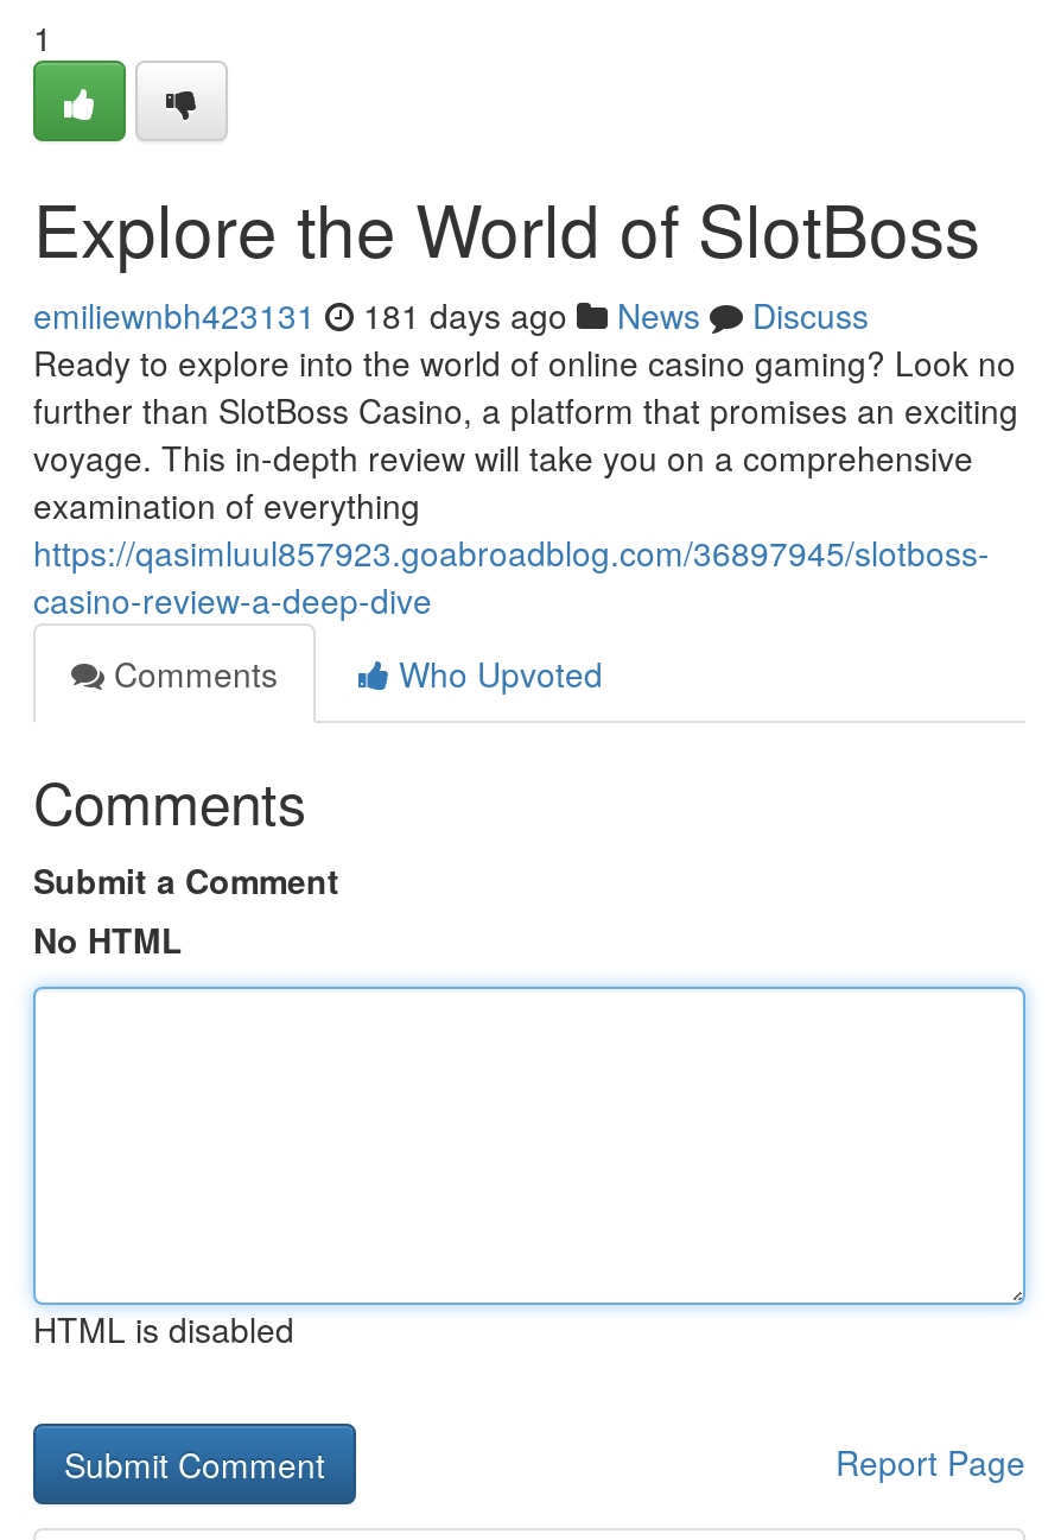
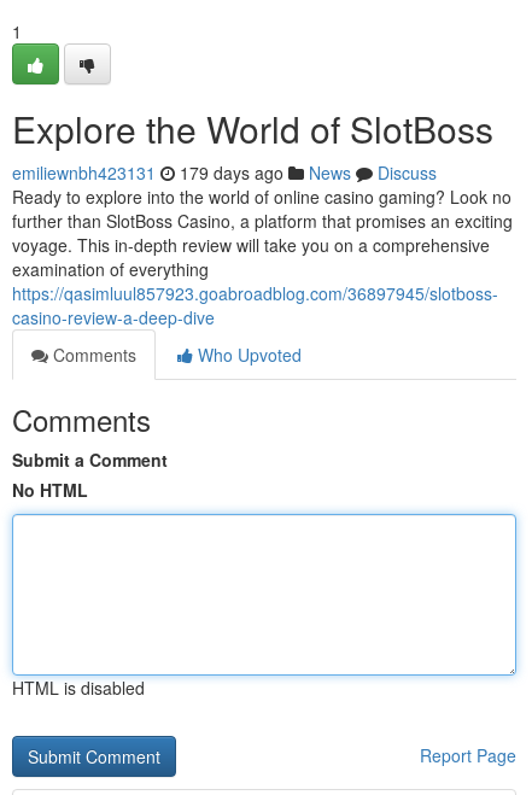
[33,291,869,338] emiliewnbh423131 181 days ago News Discuss -> [12,160,437,185] emiliewnbh423131 179 days ago News Discuss

